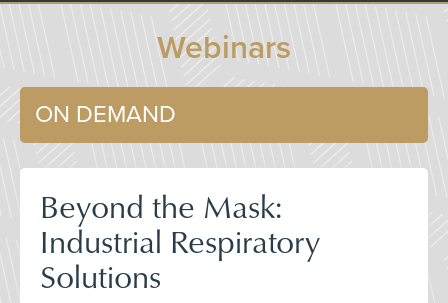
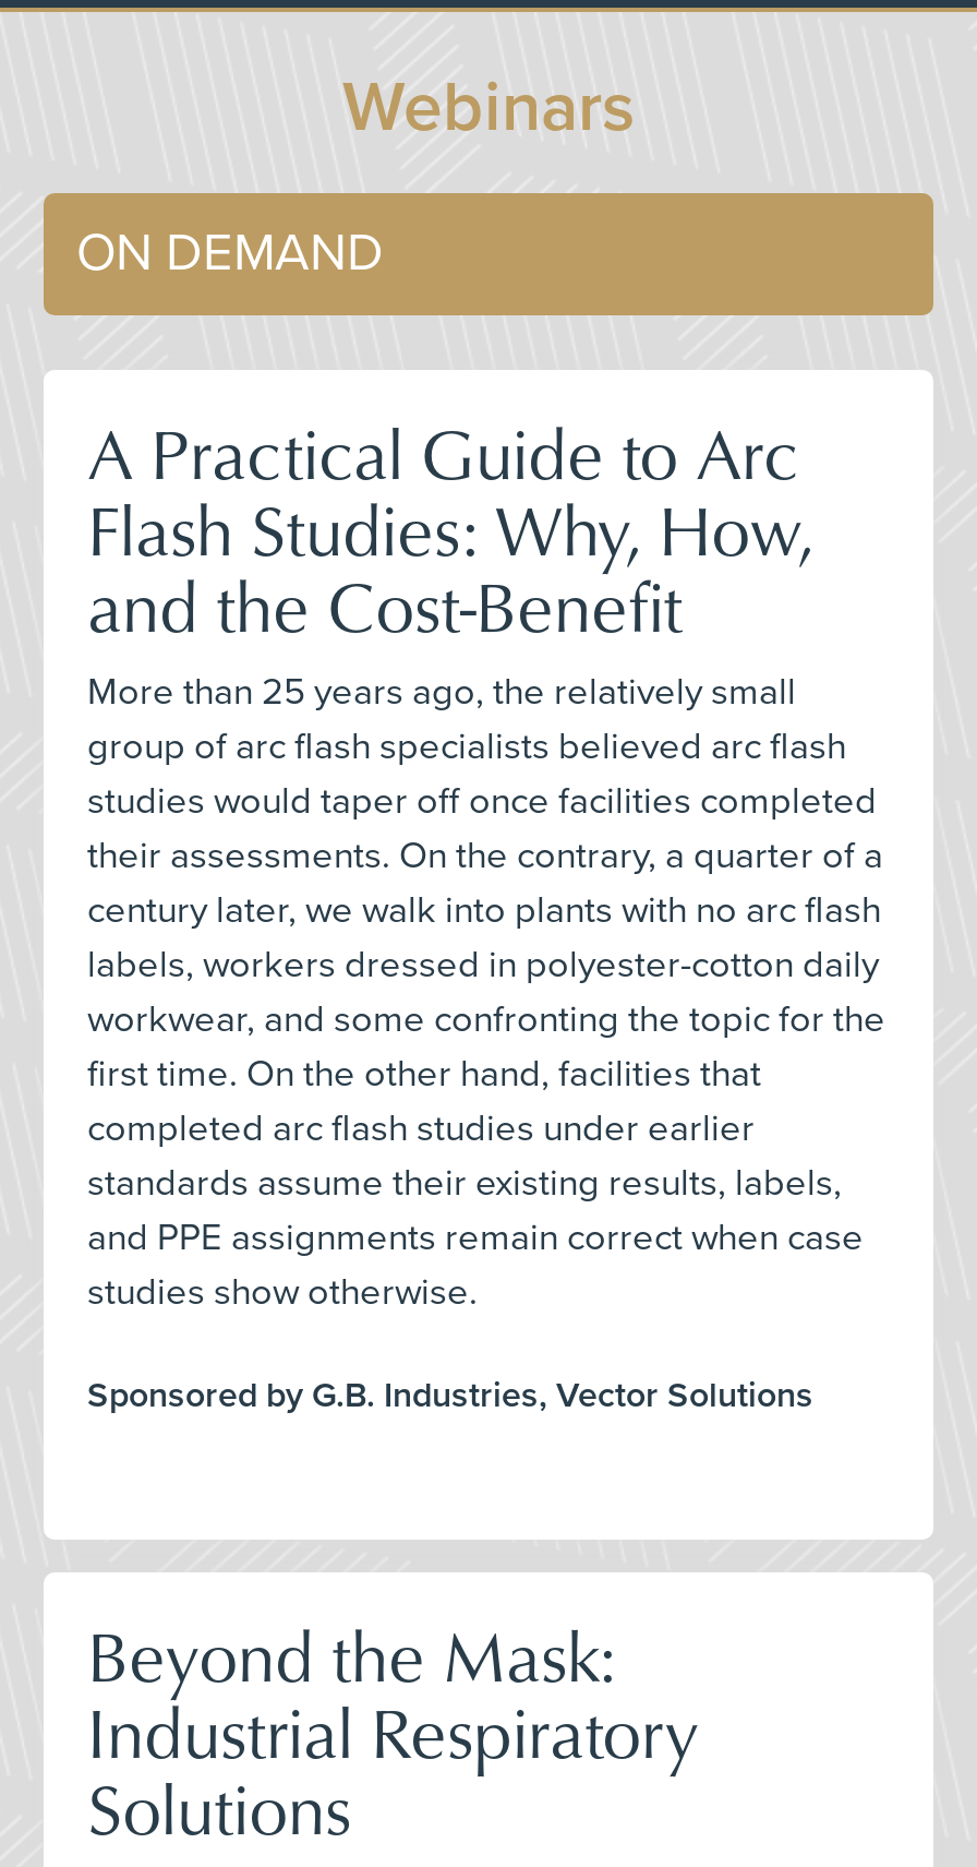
none -> [87,403,885,1417] A Practical Guide to Arc | Flash Studies: Why, How, | and the Cost-Benefit | More than 25 years ago, the relatively small | group of arc flash specialists believed arc flash | studies would taper off once facilities completed | their assessments. On the contrary, a quarter of a | century later, we walk into plants with no arc flash | labels, workers dressed in polyester-cotton daily | workwear, and some confronting the topic for the | first time. On the other hand, facilities that | completed arc flash studies under earlier | standards assume their existing results, labels, | and PPE assignments remain correct when case | studies show otherwise. | Sponsored by G.B. Industries, Vector Solutions

